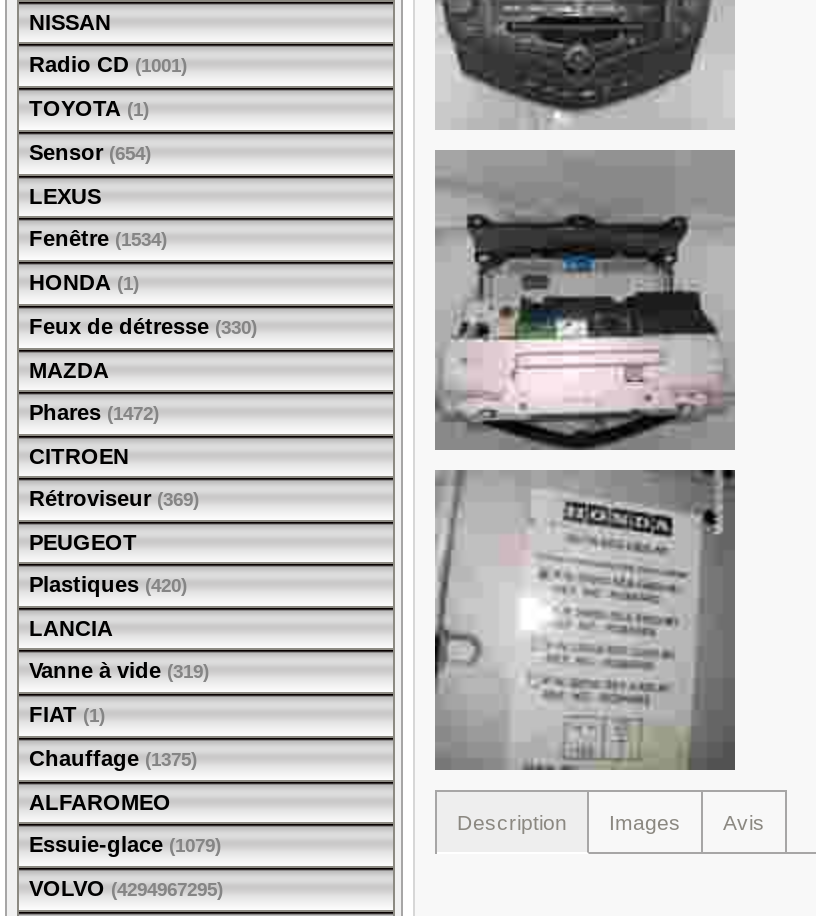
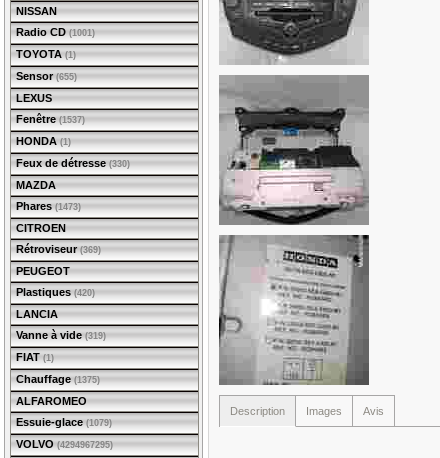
[29,140,151,164] Sensor (654) -> [16,70,77,82] Sensor (655)
[29,226,167,250] Fenêtre (1534) -> [16,113,85,125] Fenêtre (1537)
[29,400,159,424] Phares (1472) -> [16,200,81,212] Phares (1473)

